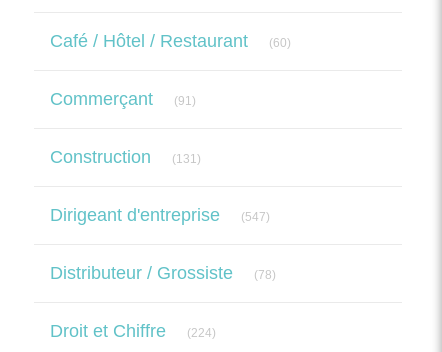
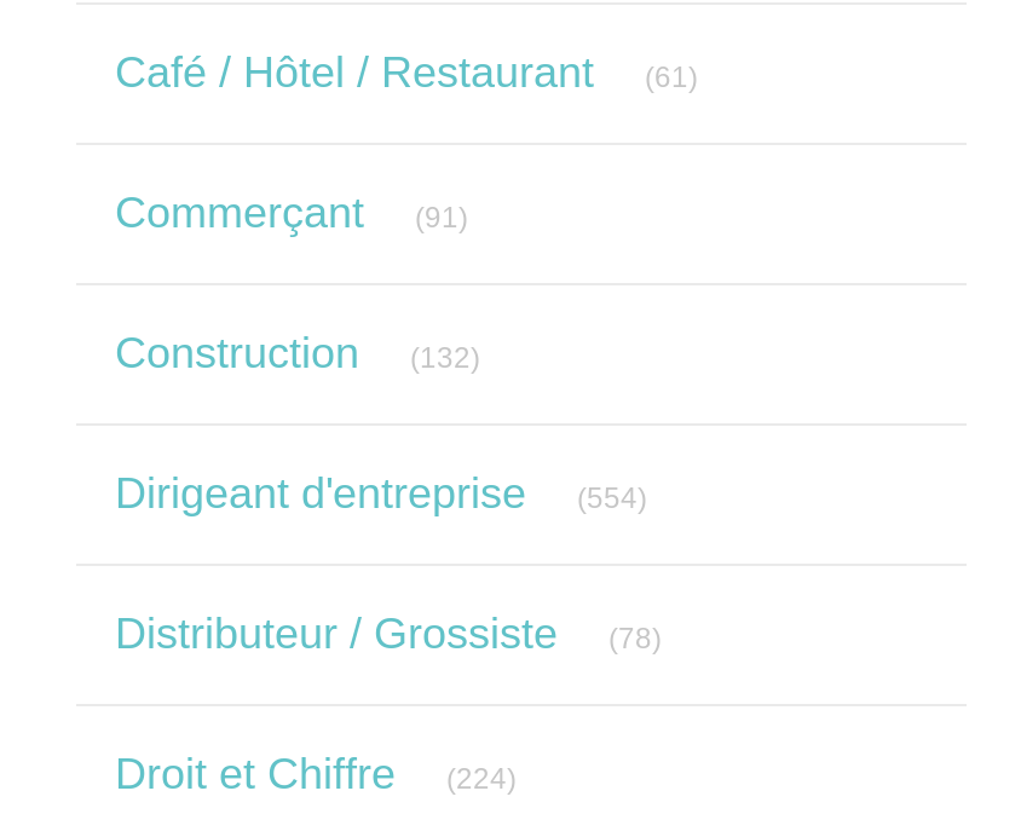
[50,31,291,51] Café / Hôtel / Restaurant (60) -> [115,48,698,96] Café / Hôtel / Restaurant (61)
[50,147,201,167] Construction (131) -> [115,328,480,377] Construction (132)
[50,205,270,225] Dirigeant d'entreprise (547) -> [115,469,647,517] Dirigeant d'entreprise (554)

